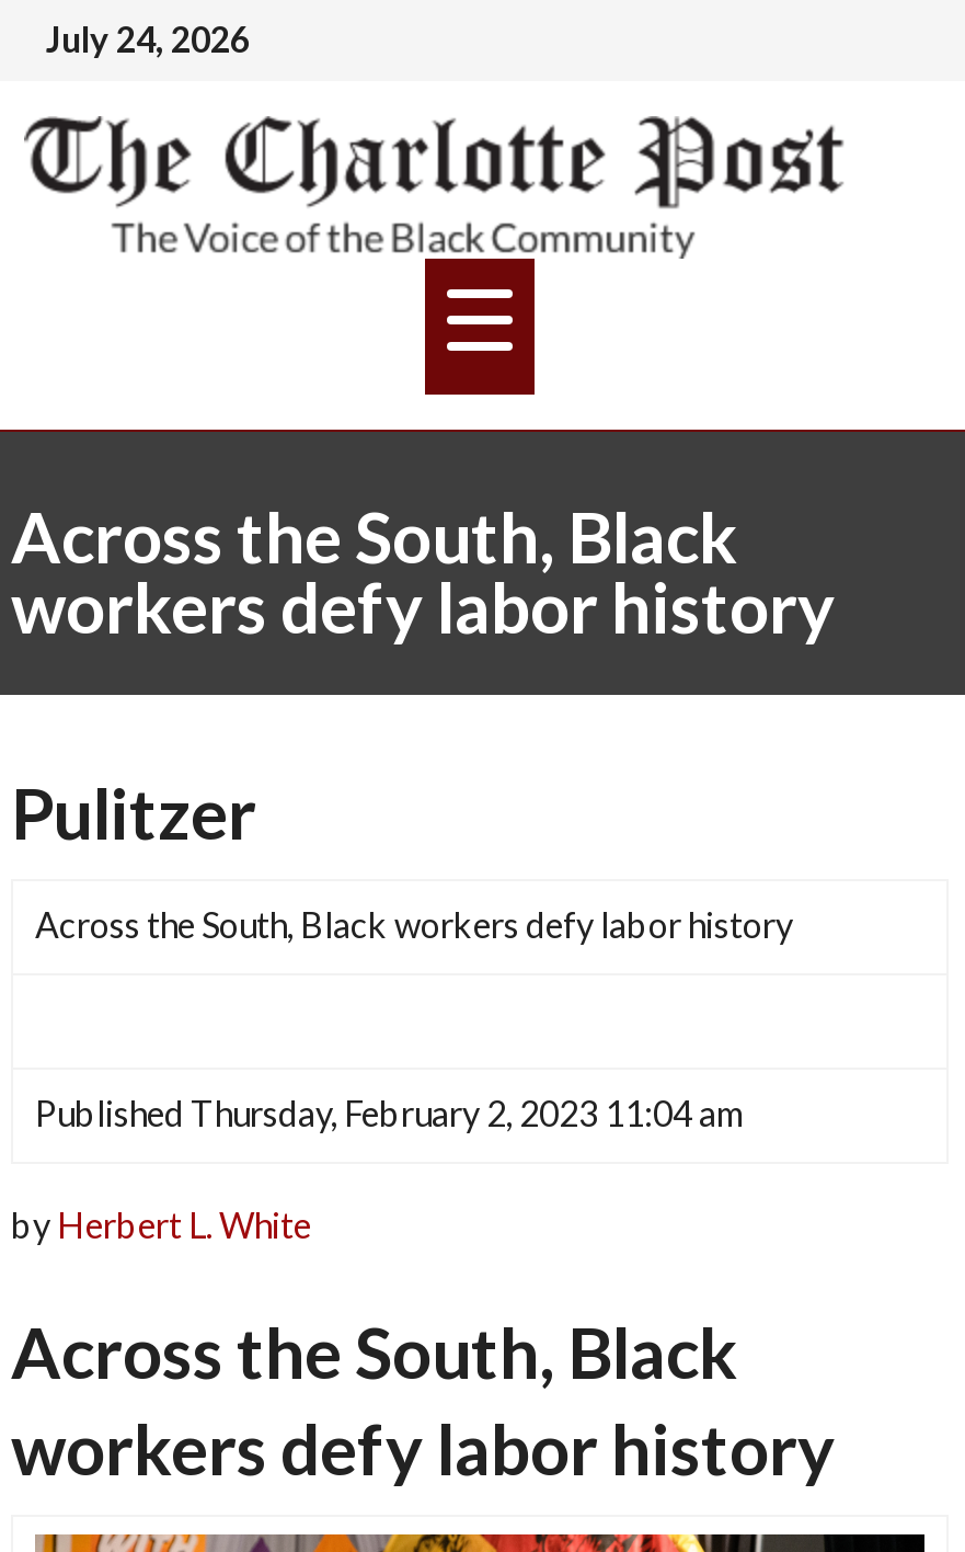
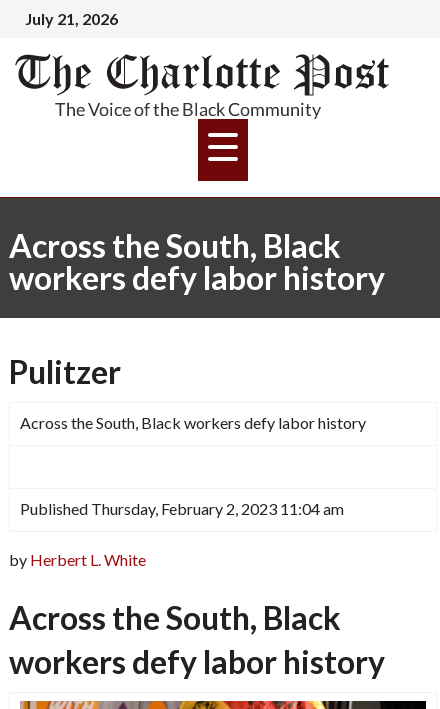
[46,18,250,60] July 24, 2026 -> [25,9,118,28] July 21, 2026

